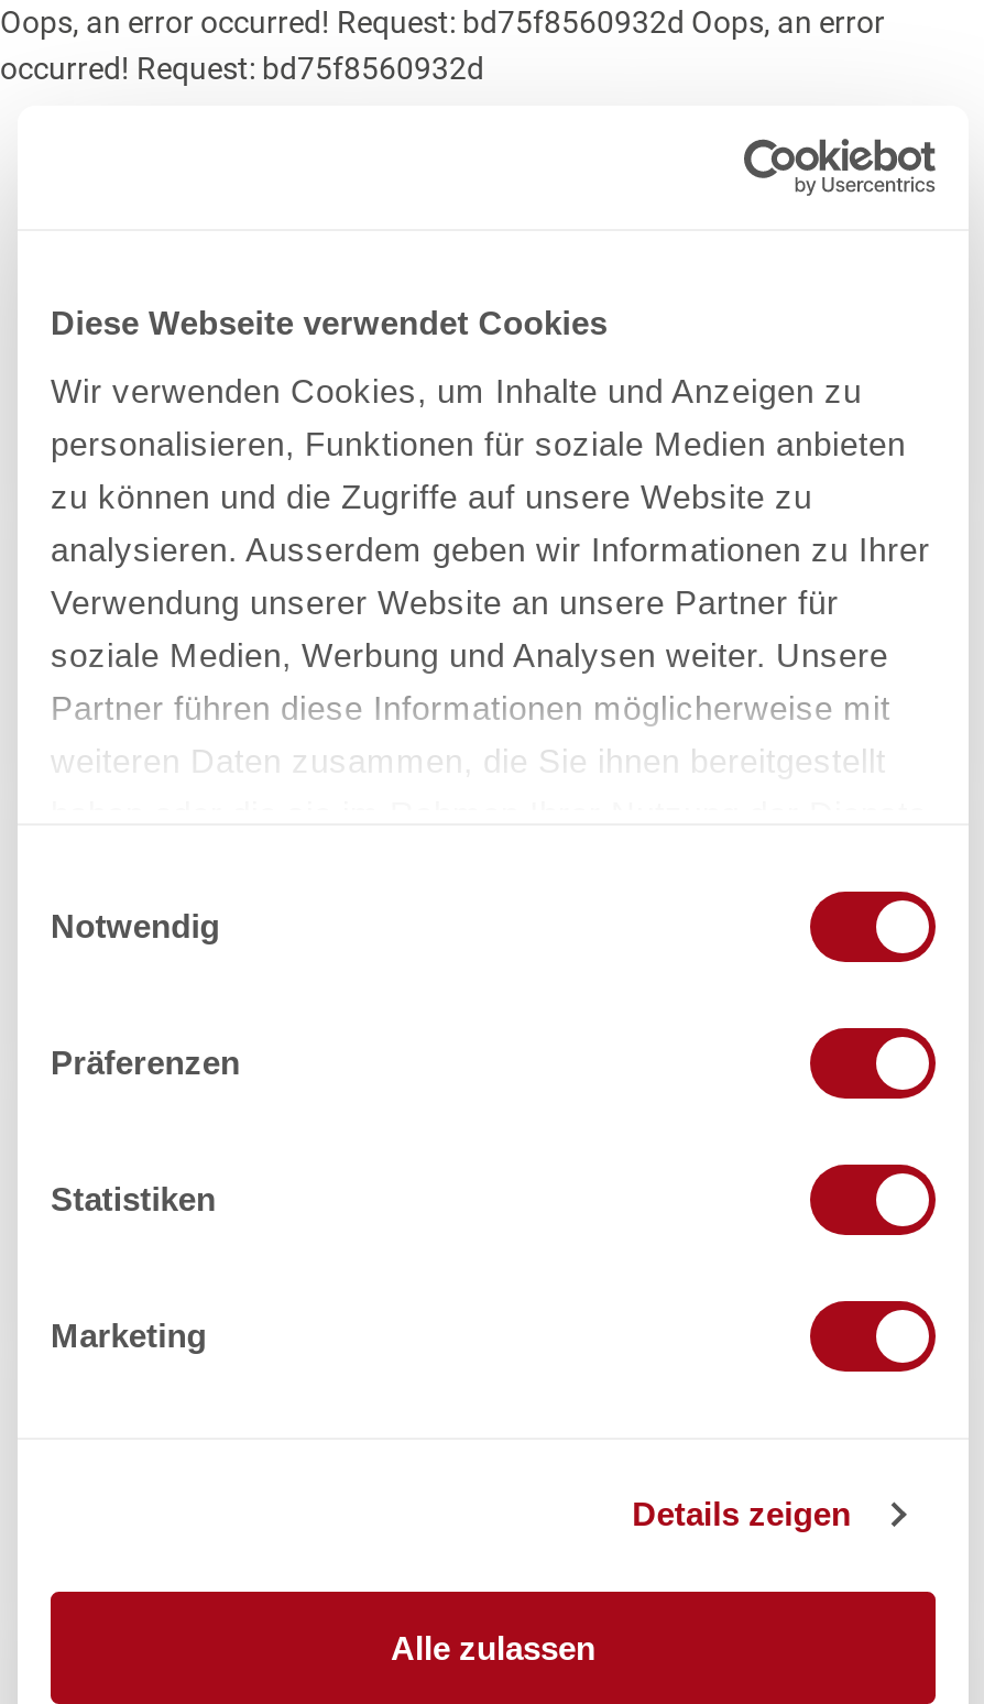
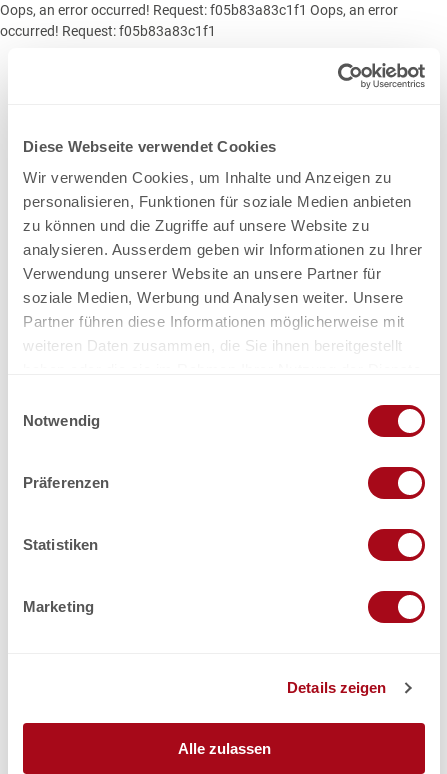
[0,4,885,40] Oops, an error occurred! Request: bd75f8560932d Oops, an error -> [0,2,398,18] Oops, an error occurred! Request: f05b83a83c1f1 Oops, an error
[0,51,484,86] occurred! Request: bd75f8560932d -> [0,23,216,39] occurred! Request: f05b83a83c1f1

